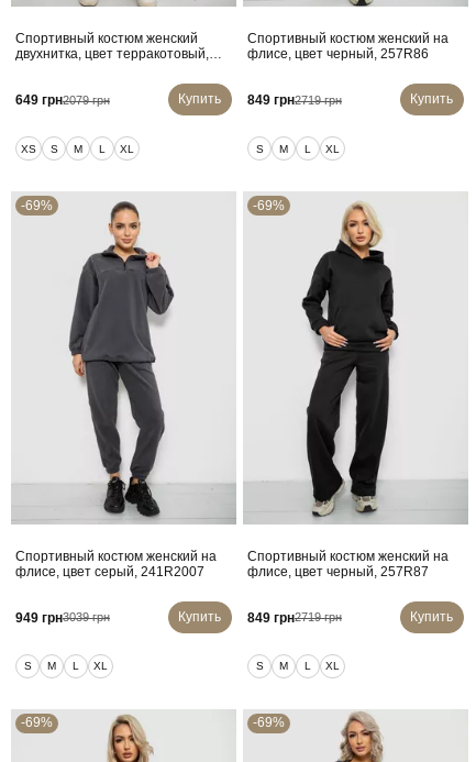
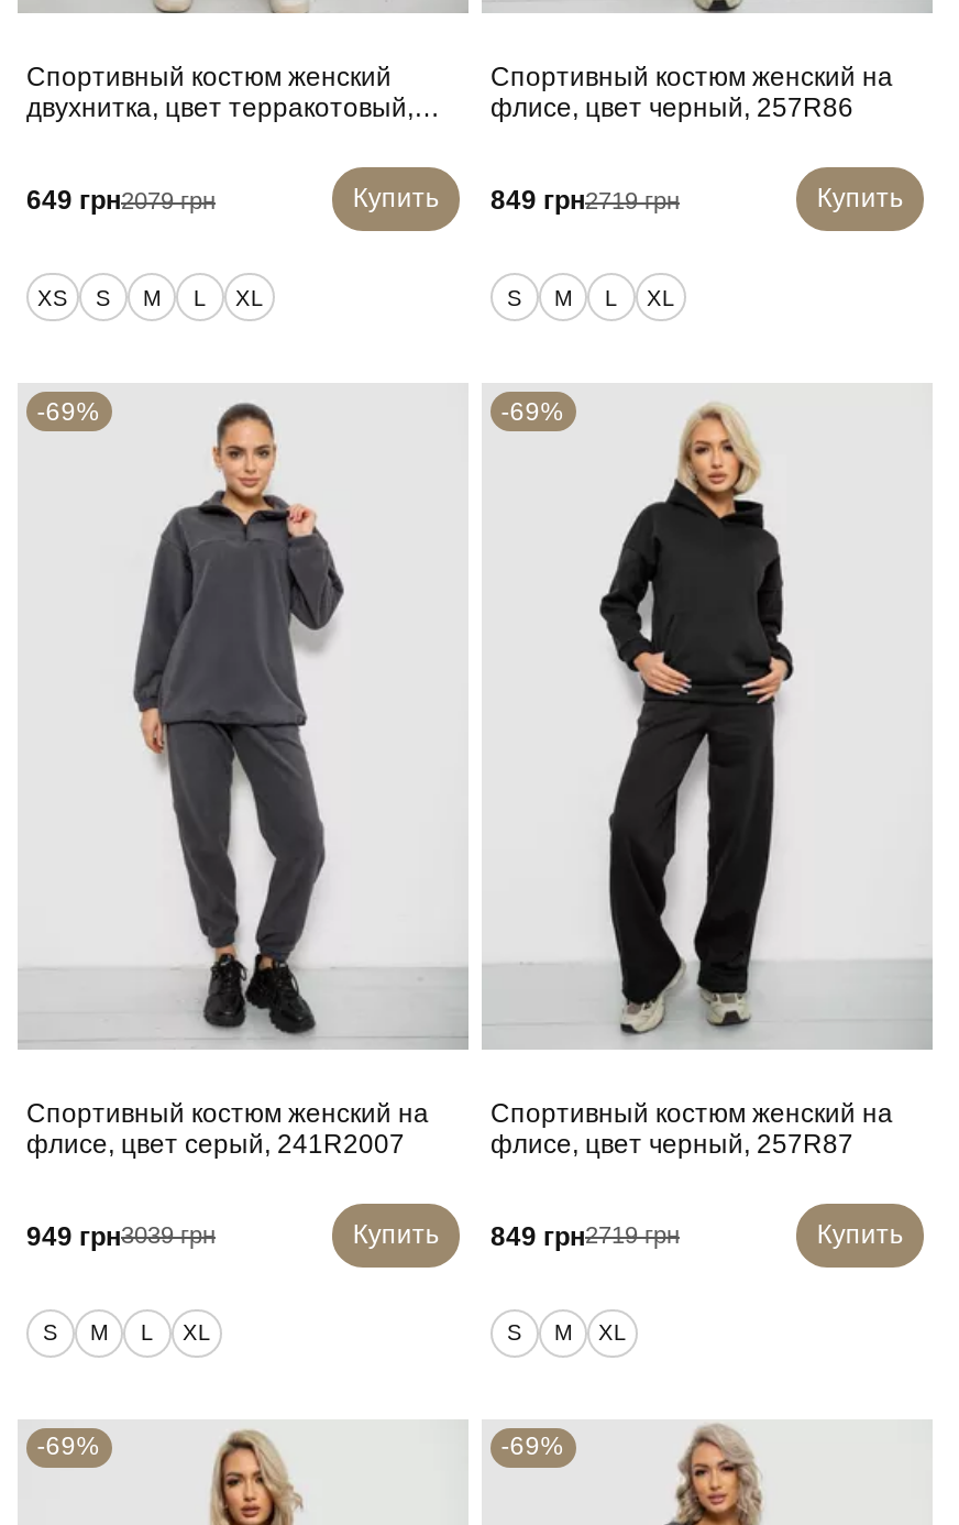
[305,660,311,672] L -> none

